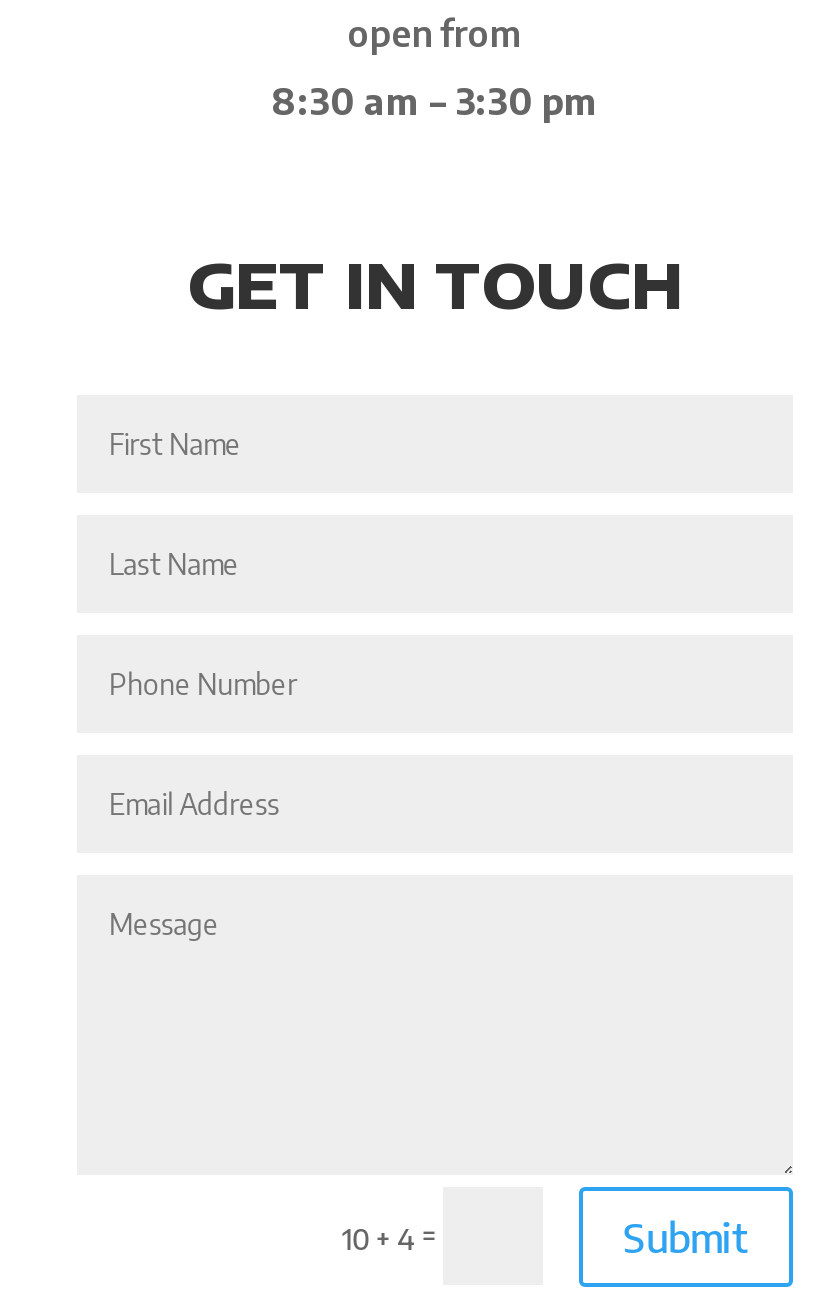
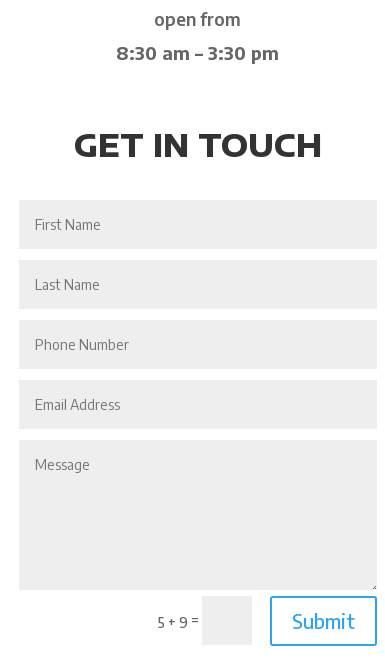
[341,1219,443,1256] 10 + 4 = -> [158,612,202,630] 5 + 9 =

